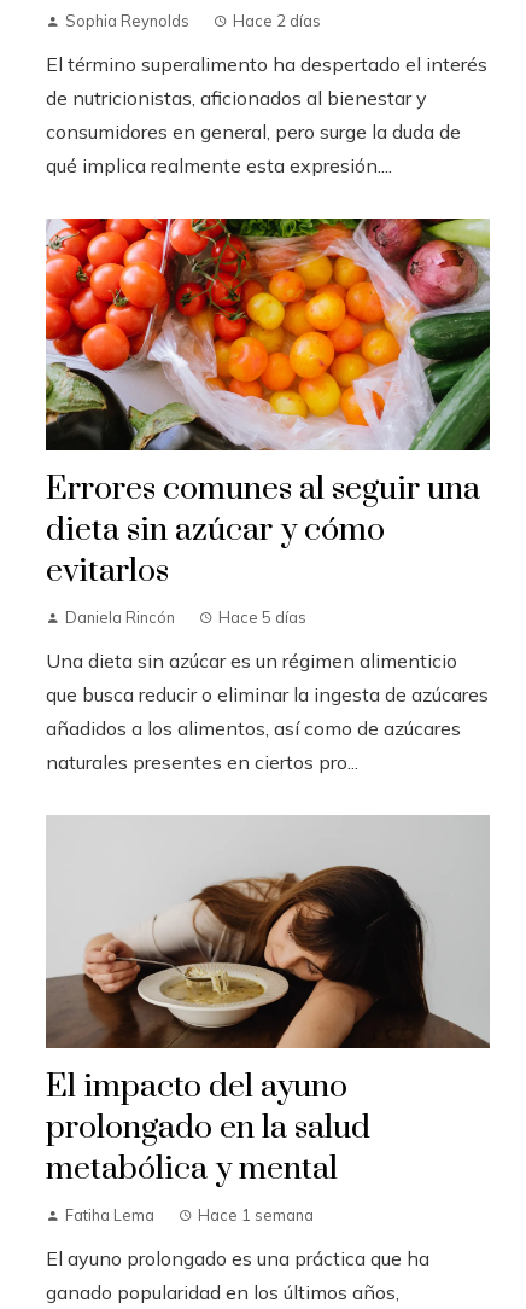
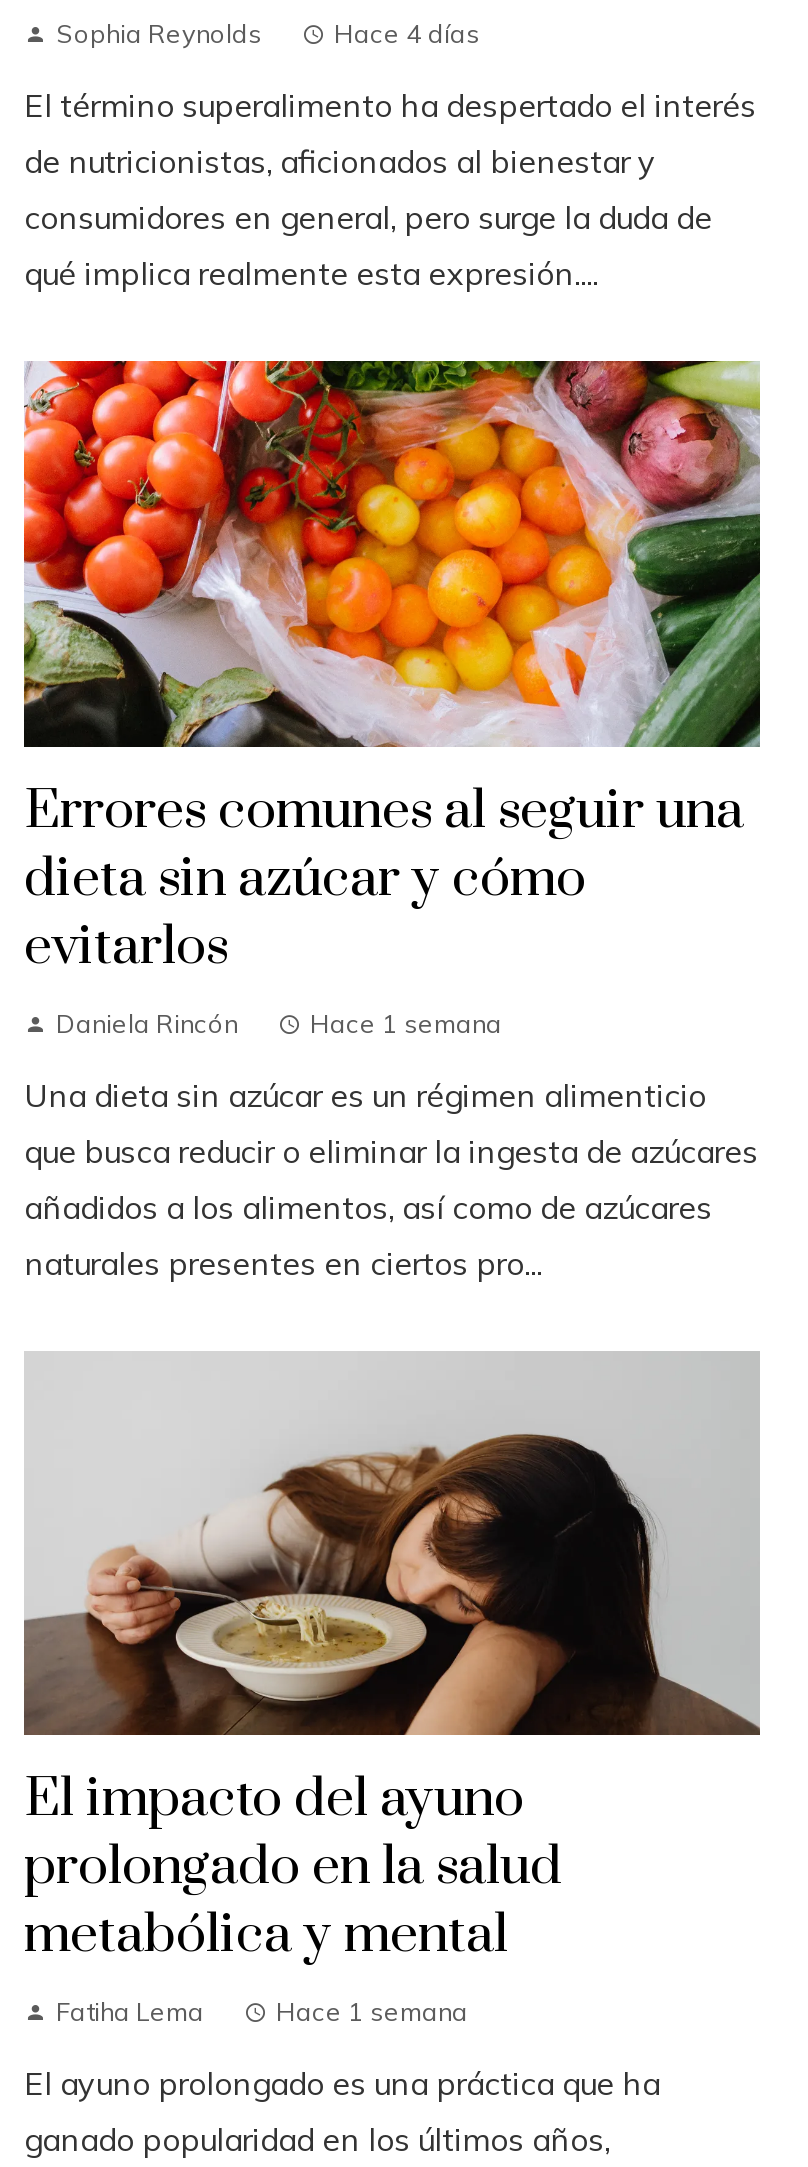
[233,11,321,30] Hace 2 días -> [334,17,480,49] Hace 4 días
[218,608,306,627] Hace 5 días -> [310,1006,502,1038] Hace 1 semana

